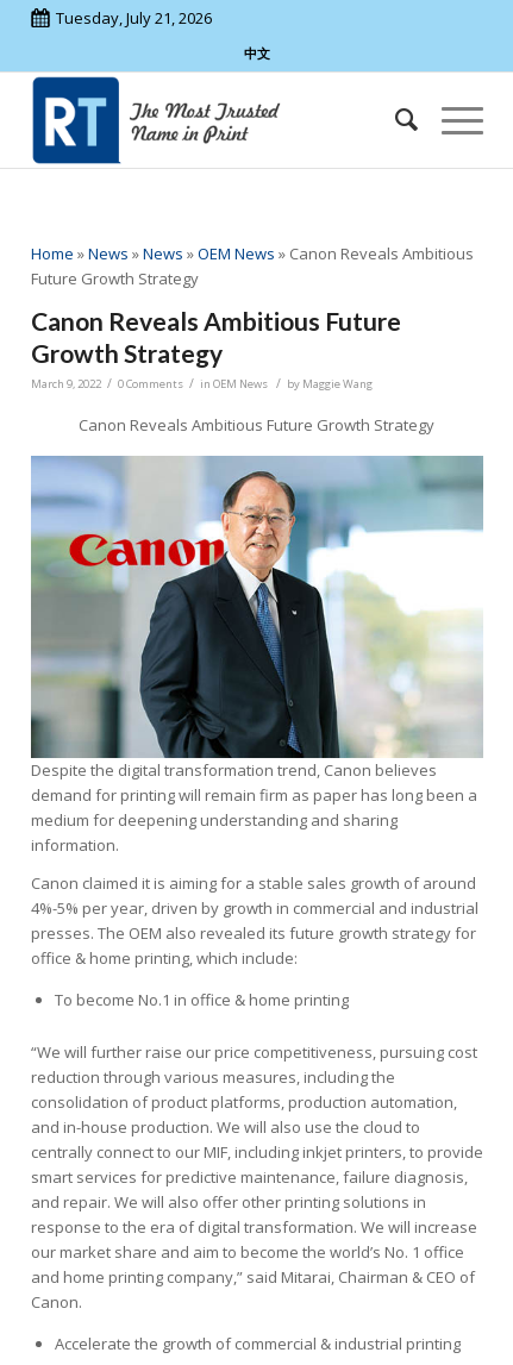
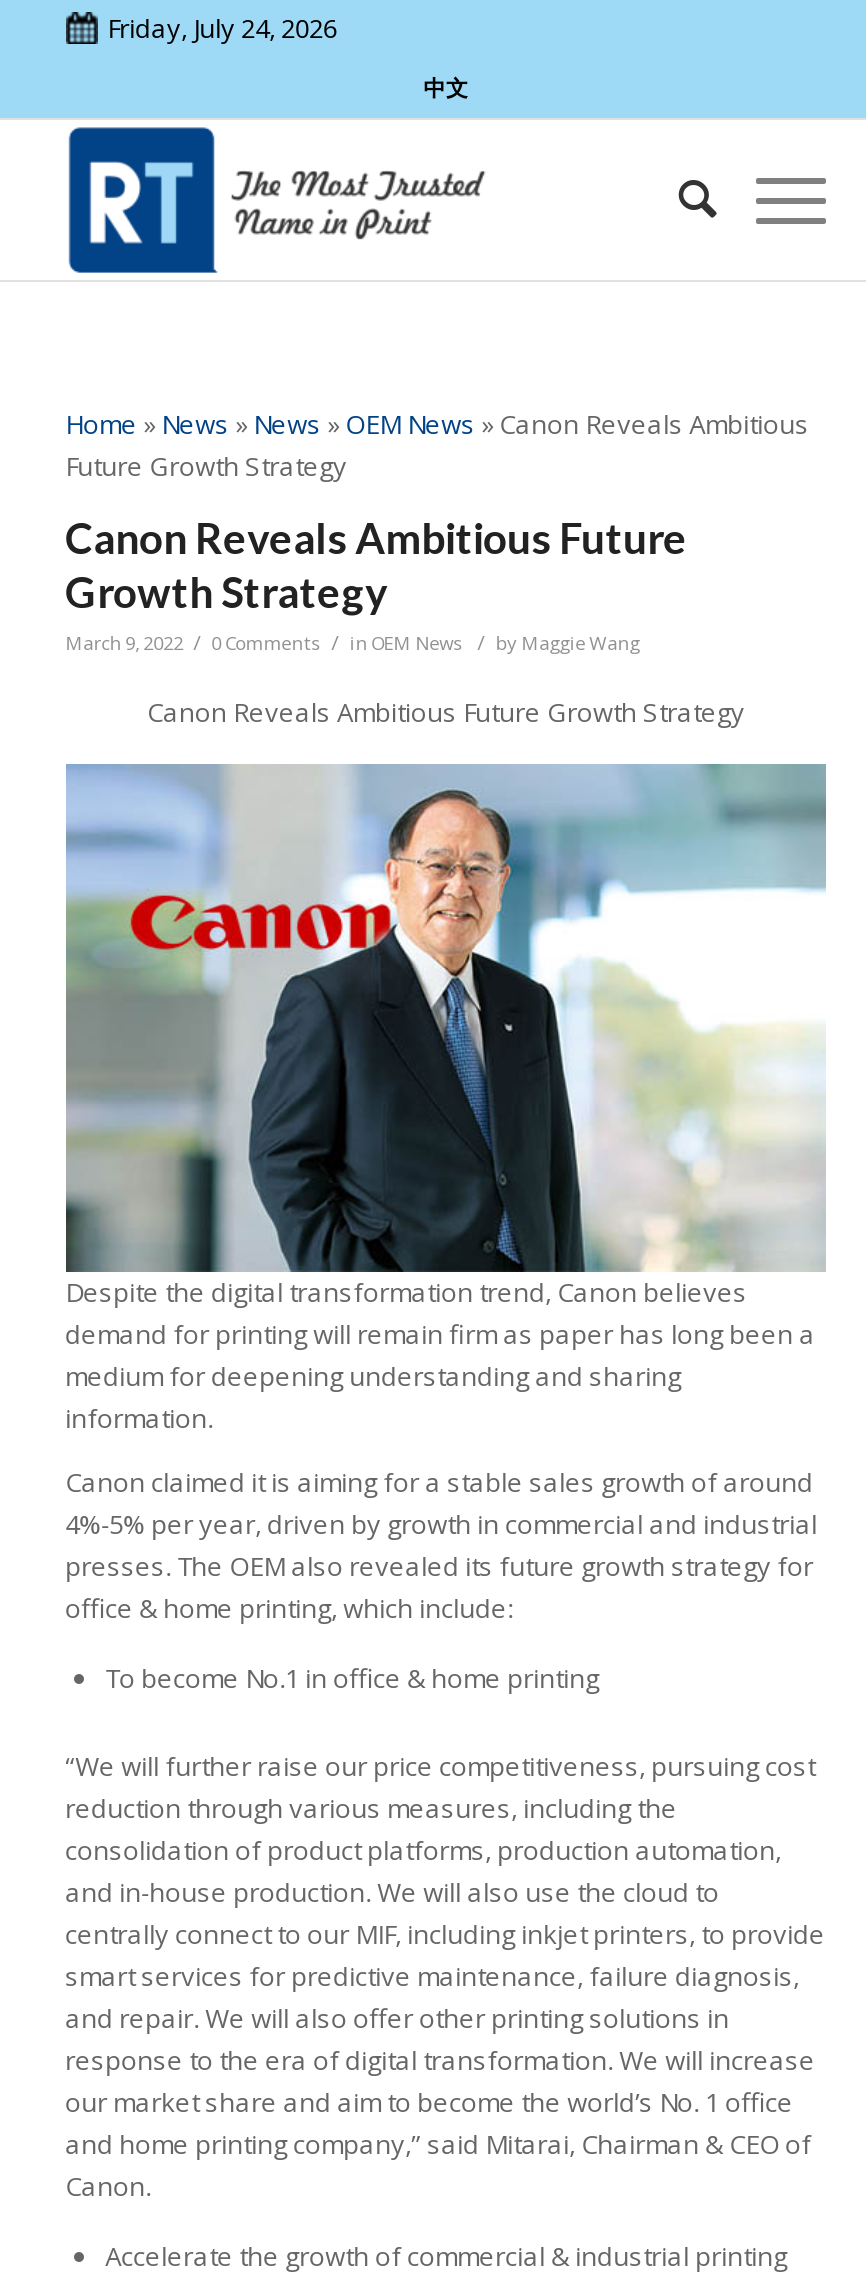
[55,7,211,29] Tuesday, July 21, 2026 -> [107,10,337,46] Friday, July 24, 2026

